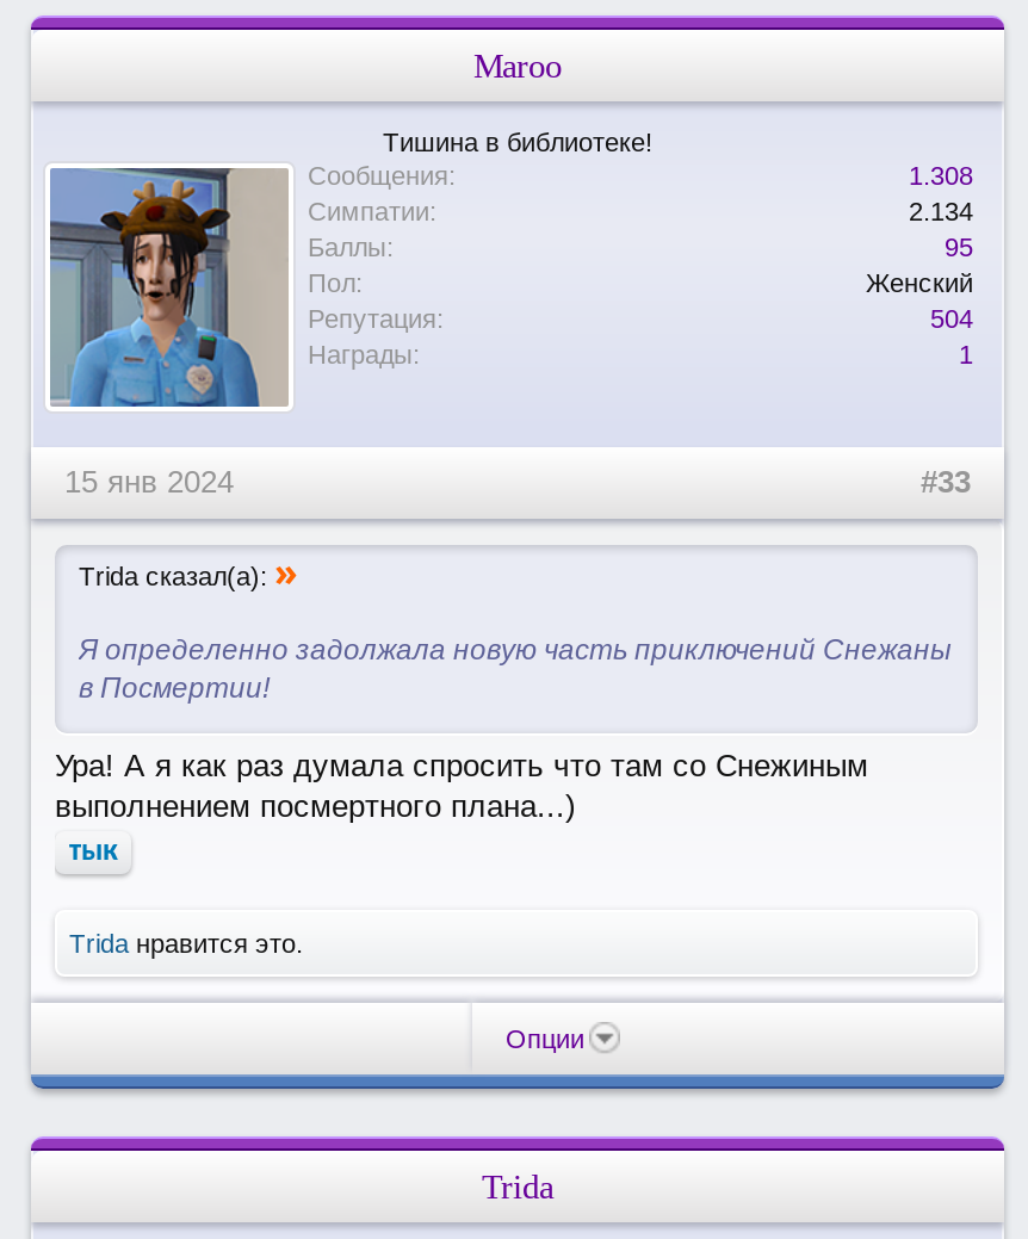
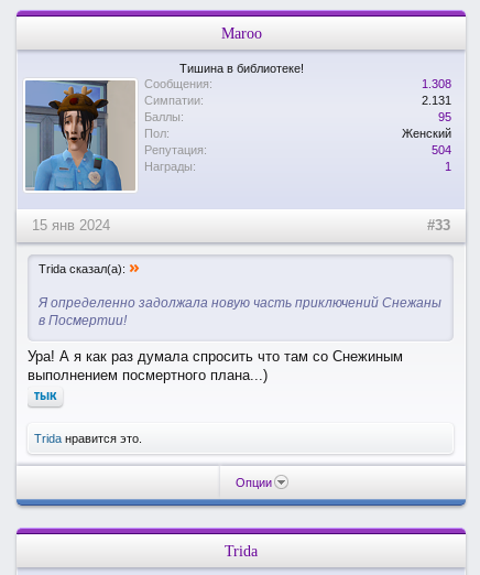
[909,197,973,226] 2.134 -> [422,94,451,107] 2.131

